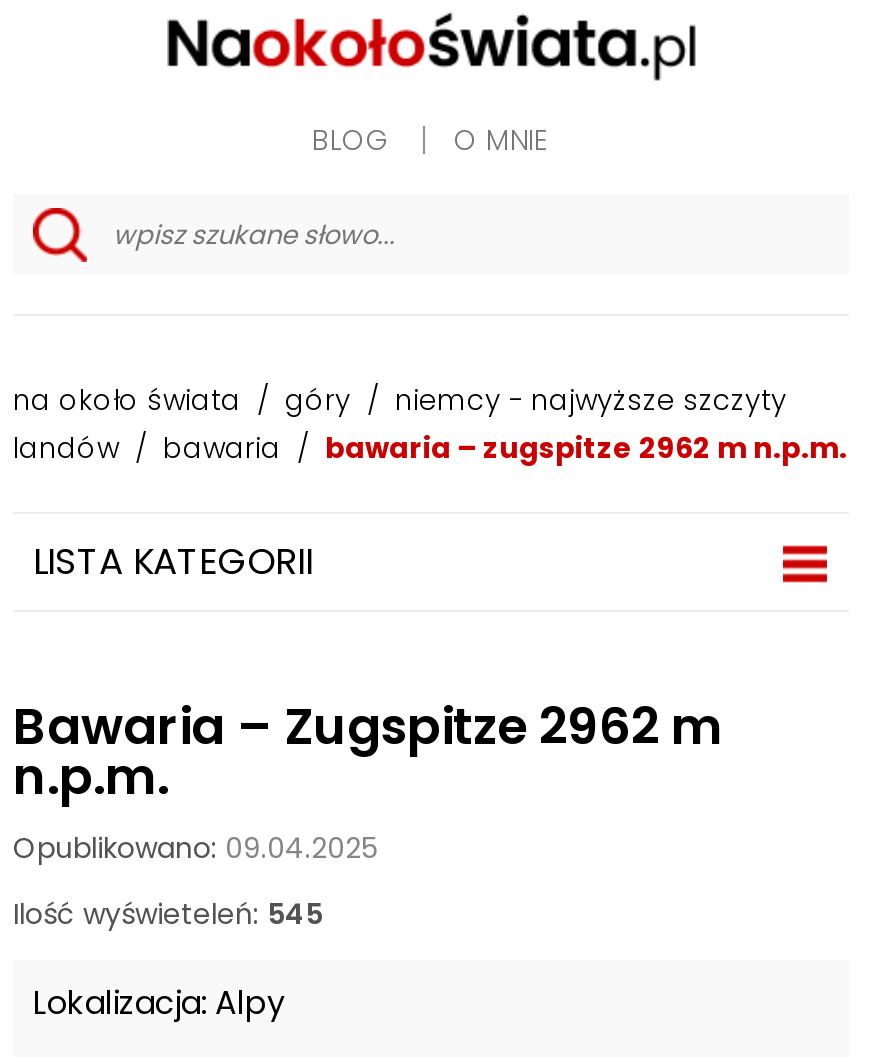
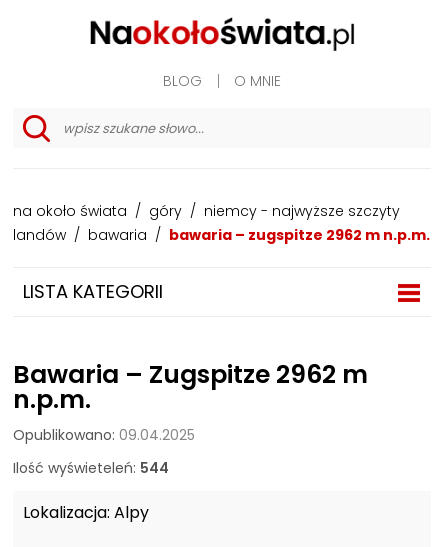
[13,895,323,935] Ilość wyświeteleń: 545 -> [13,458,169,478] Ilość wyświeteleń: 544

